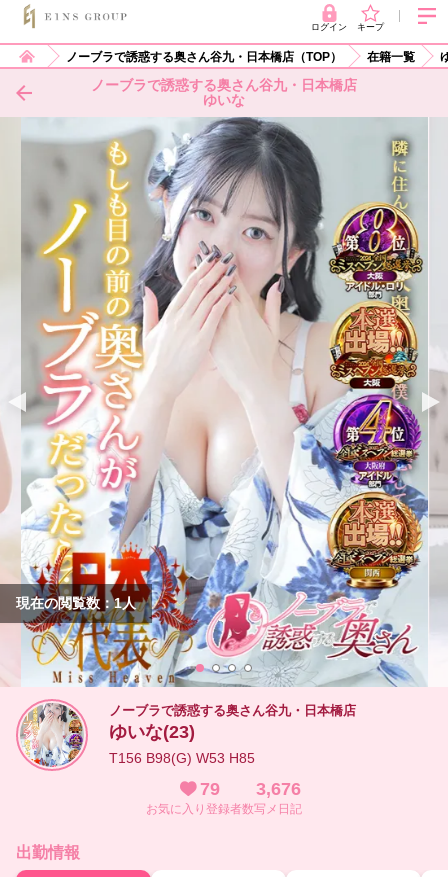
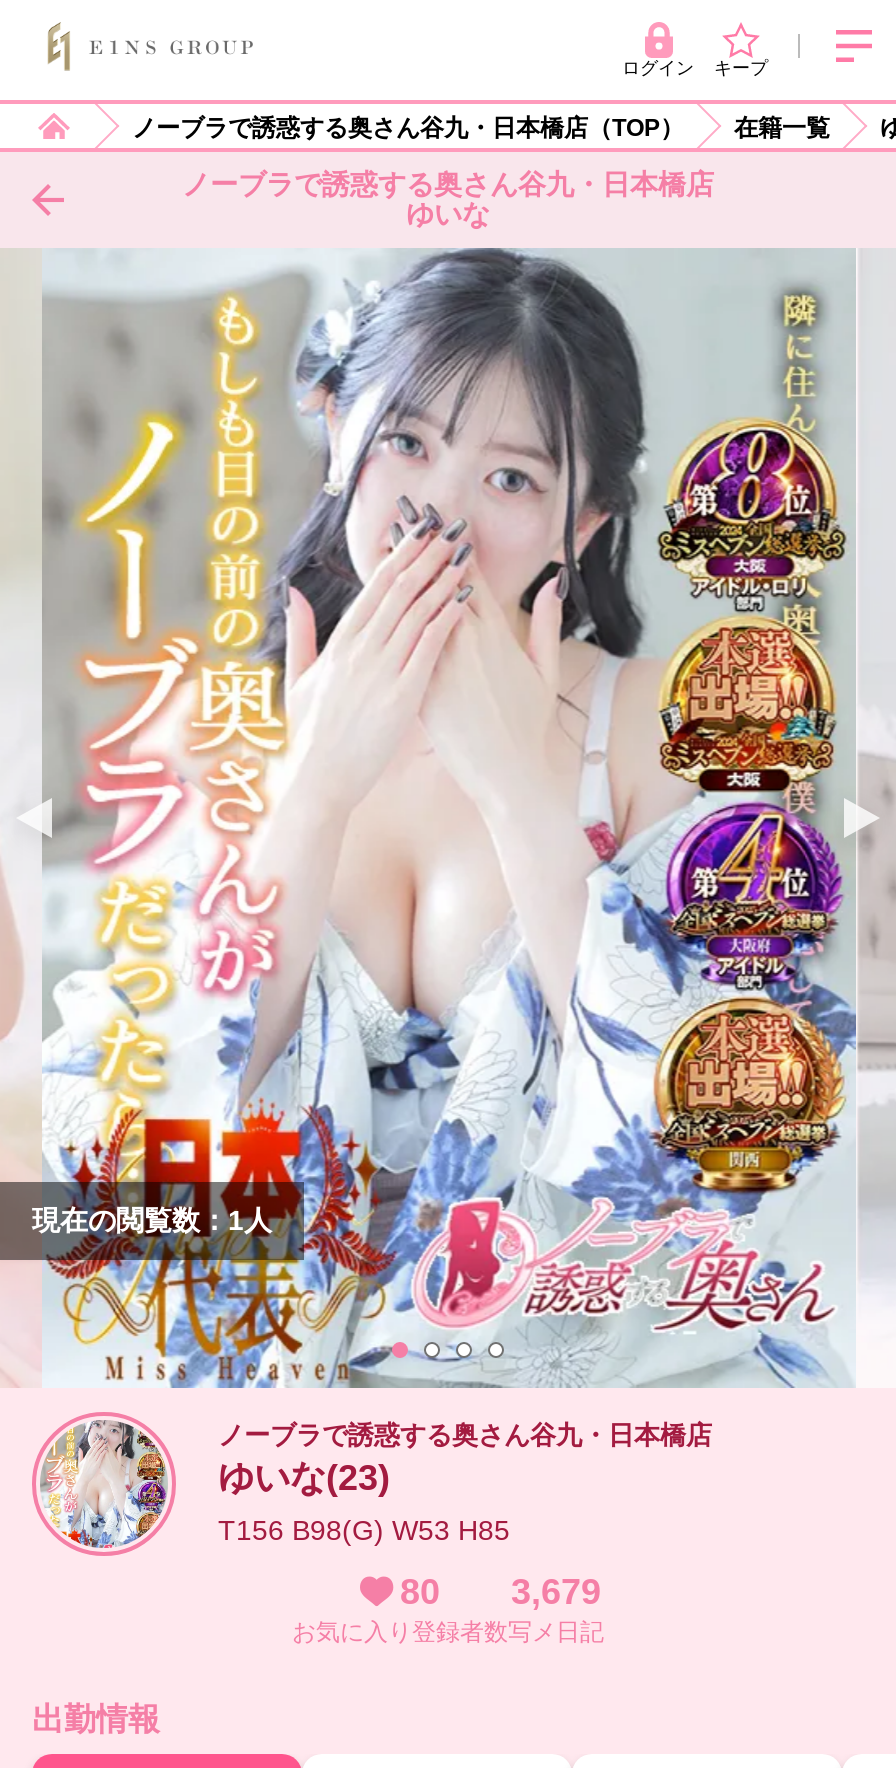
[200,779,220,799] 79 -> [400,1572,440,1612] 80
[255,779,300,799] 3,676 -> [511,1572,601,1612] 3,679

